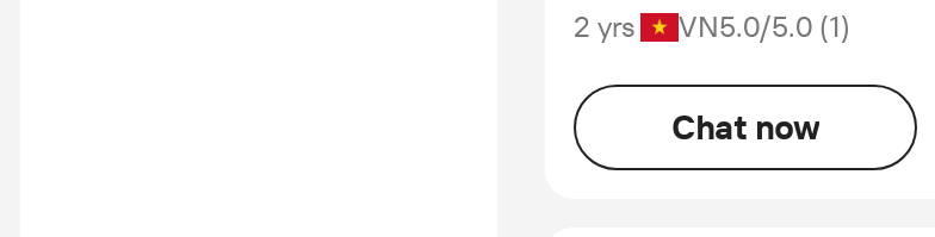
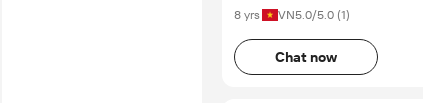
[574,11,850,44] 2 yrs VN5.0/5.0 (1) -> [234,8,350,22] 8 yrs VN5.0/5.0 (1)

